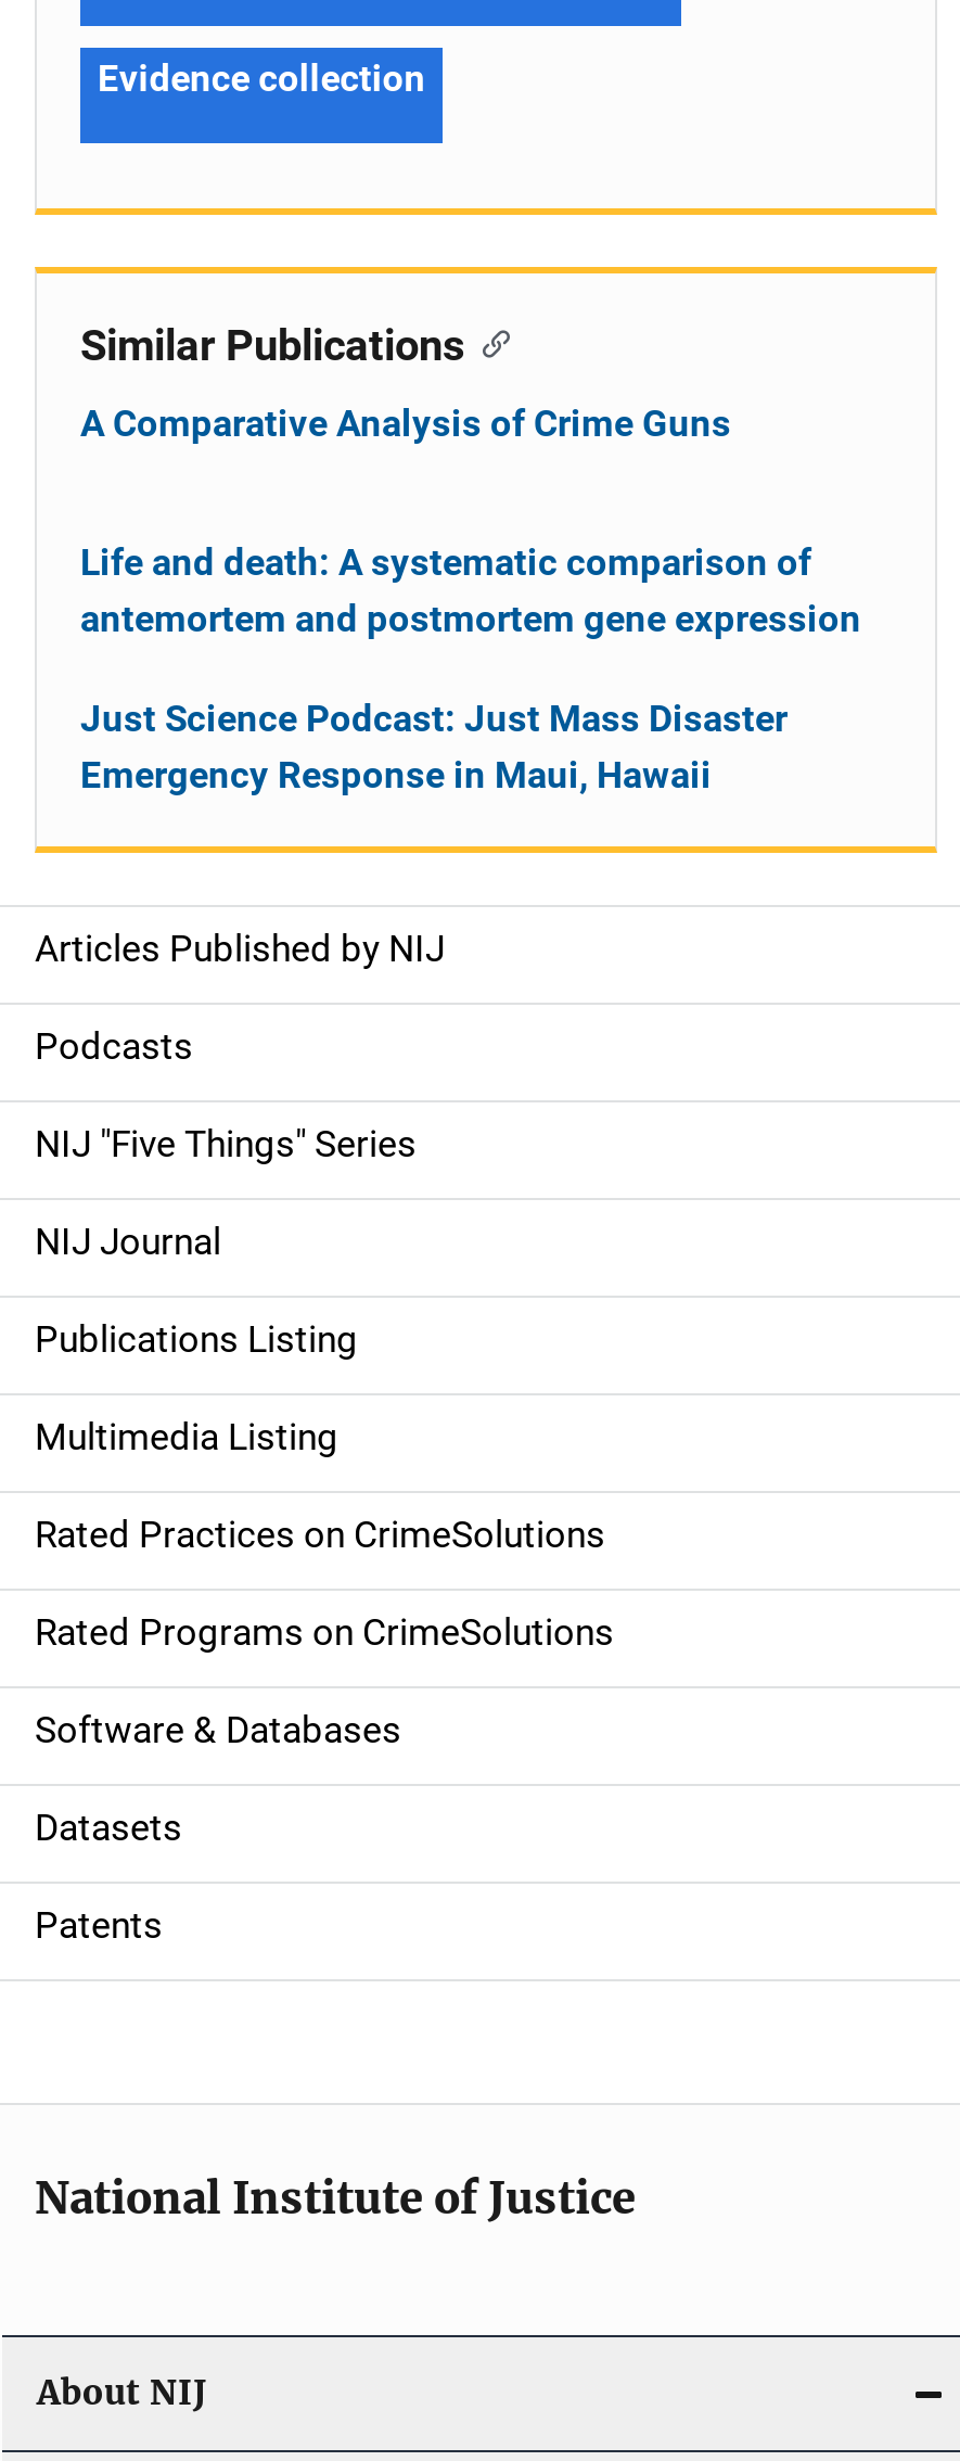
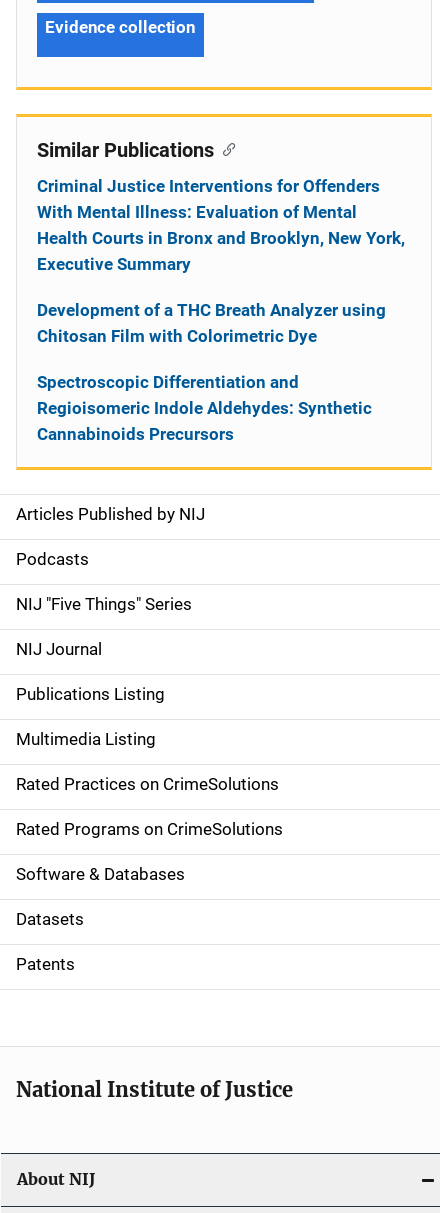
[80,401,731,445] A Comparative Analysis of Crime Guns -> [37,176,405,274] Criminal Justice Interventions for Offenders | With Mental Illness: Evaluation of Mental | Health Courts in Bronx and Brooklyn, New York, | Executive Summary
[80,540,861,640] Life and death: A systematic comparison of | antemortem and postmortem gene expression -> [37,300,386,346] Development of a THC Breath Analyzer using | Chitosan Film with Colorimetric Dye
[80,697,788,796] Just Science Podcast: Just Mass Disaster | Emergency Response in Maui, Hawaii -> [37,372,372,444] Spectroscopic Differentiation and | Regioisomeric Indole Aldehydes: Synthetic | Cannabinoids Precursors

